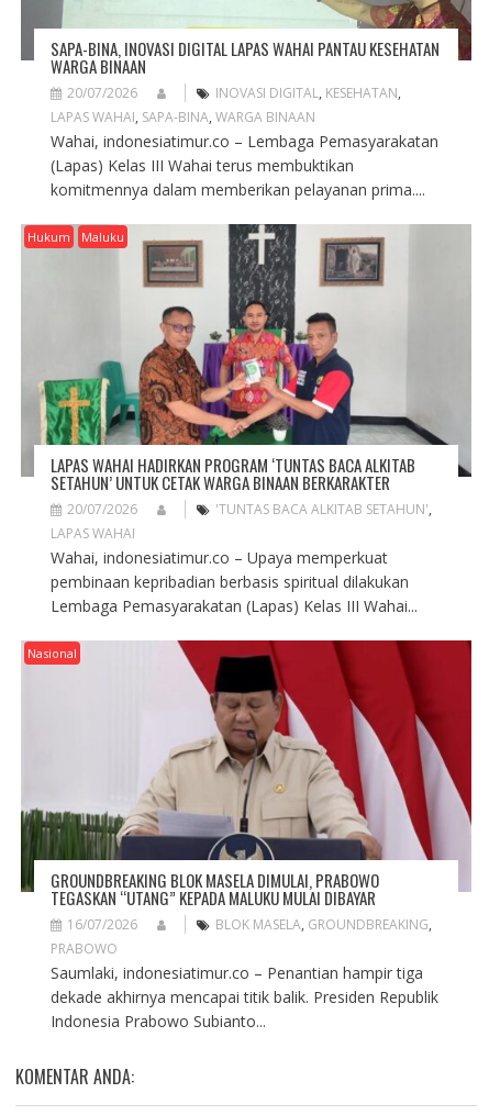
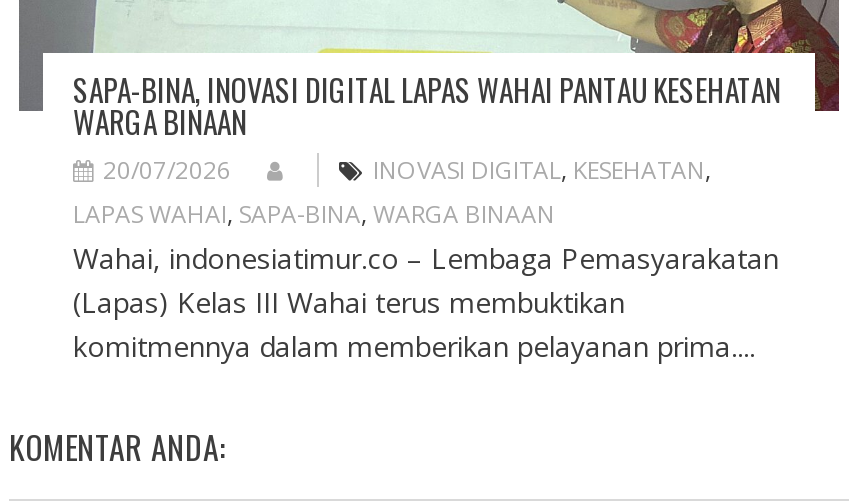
[22,223,470,478] [image] | Hukum | Maluku -> none
[20,452,473,893] [image] | LAPAS WAHAI HADIRKAN PROGRAM ‘TUNTAS BACA ALKITAB | SETAHUN’ UNTUK CETAK WARGA BINAAN BERKARAKTER | 20/07/2026 | 'TUNTAS BACA ALKITAB SETAHUN', | LAPAS WAHAI | Wahai, indonesiatimur.co – Upaya memperkuat | pembinaan kepribadian berbasis spiritual dilakukan | Lembaga Pemasyarakatan (Lapas) Kelas III Wahai... | Nasional -> none
[51,868,438,1032] GROUNDBREAKING BLOK MASELA DIMULAI, PRABOWO | TEGASKAN “UTANG” KEPADA MALUKU MULAI DIBAYAR | 16/07/2026 | BLOK MASELA, GROUNDBREAKING, | PRABOWO | Saumlaki, indonesiatimur.co – Penantian hampir tiga | dekade akhirnya mencapai titik balik. Presiden Republik | Indonesia Prabowo Subianto... -> none

